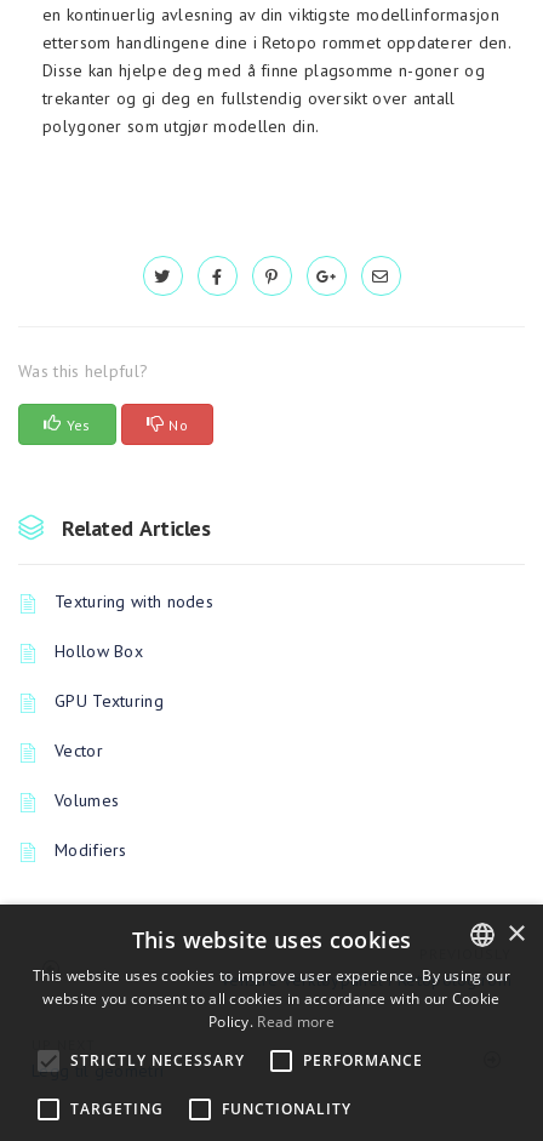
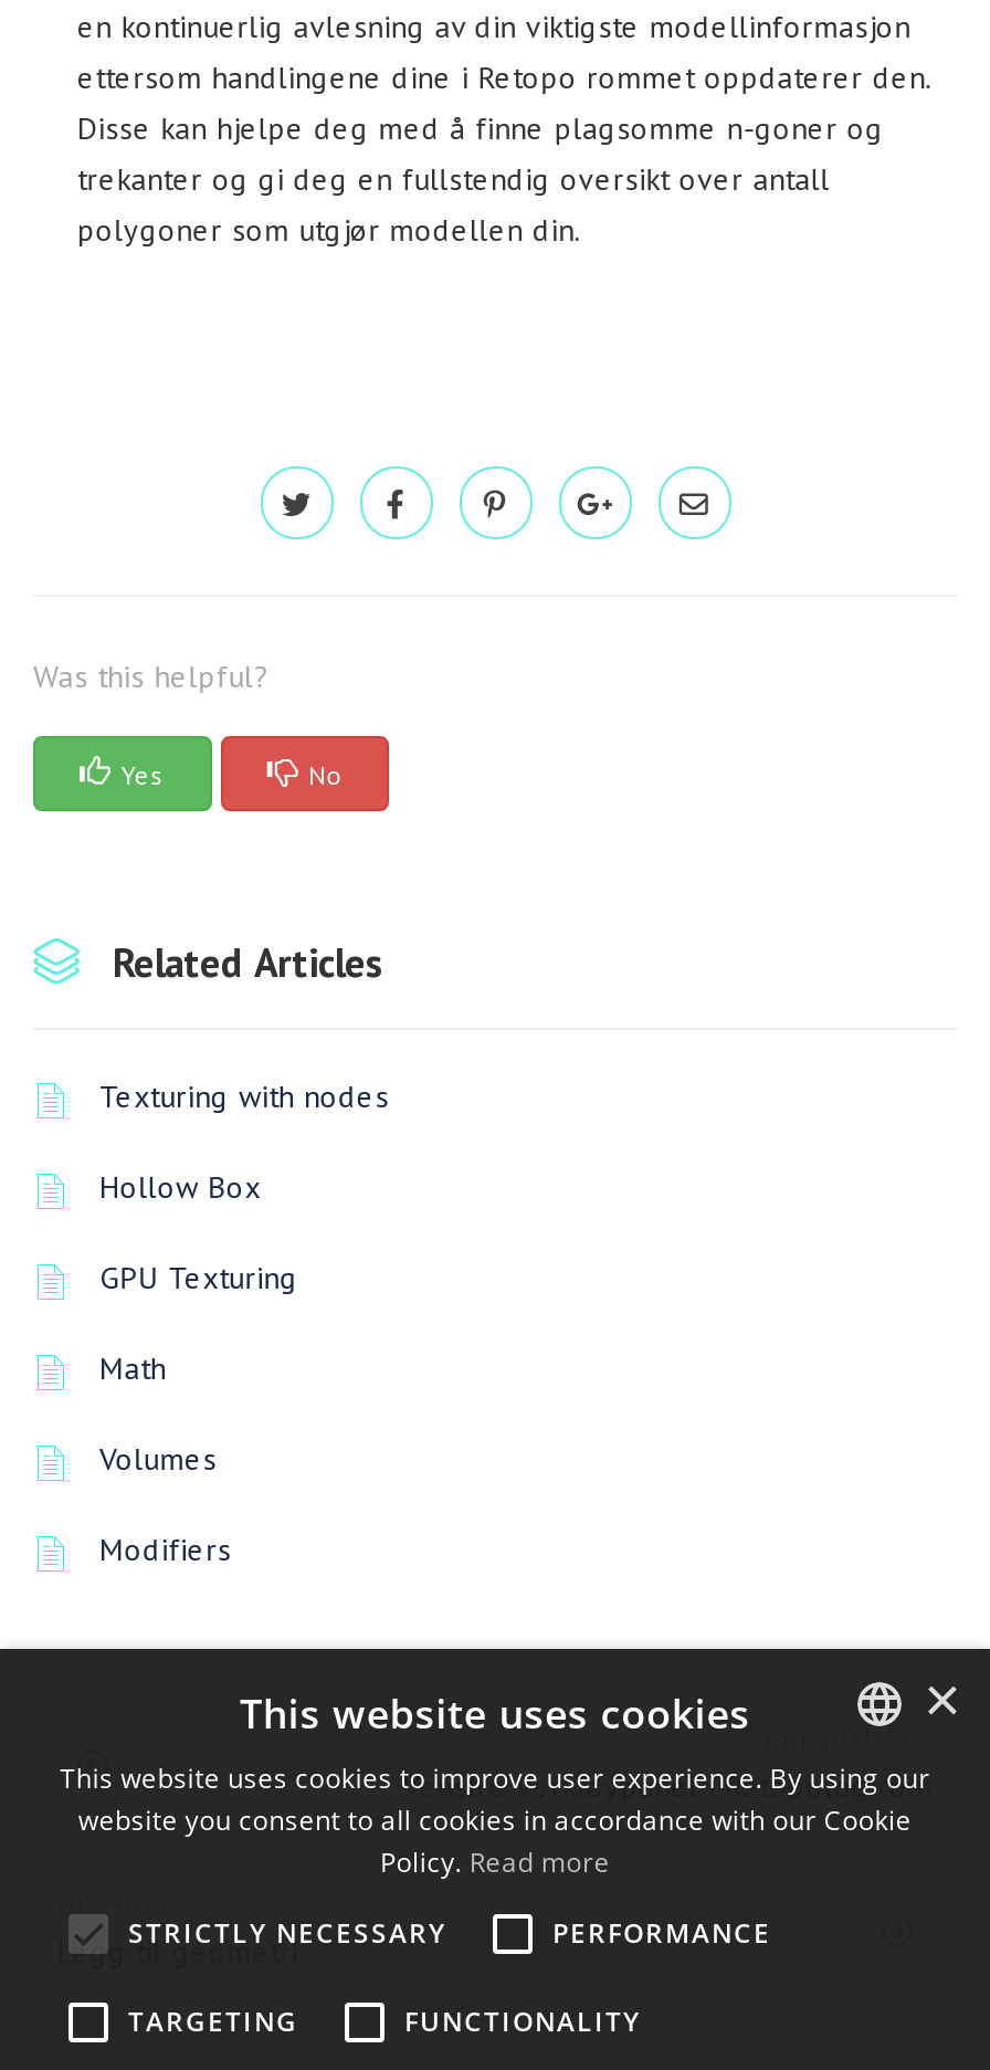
[55,740,103,761] Vector -> [99,1348,166,1388] Math

